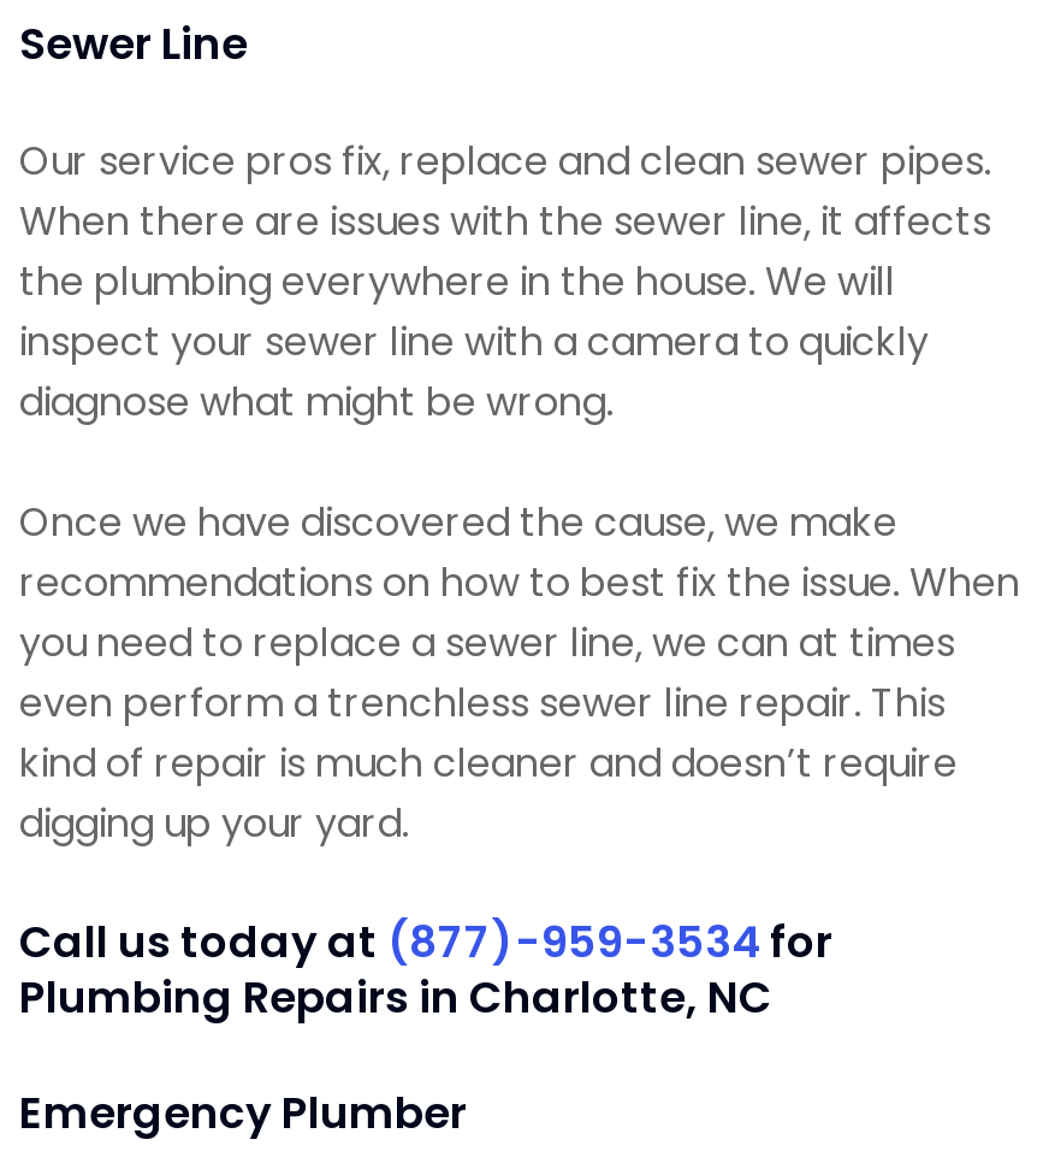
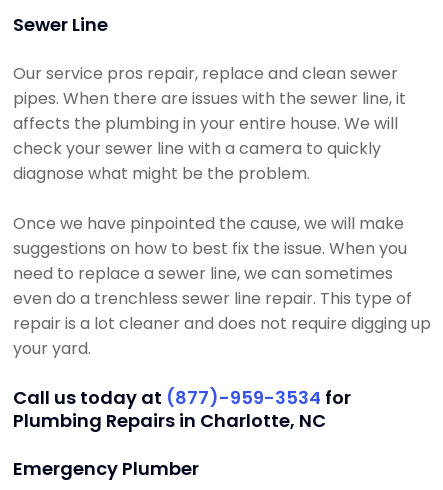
[19,134,991,430] Our service pros fix, replace and clean sewer pipes. | When there are issues with the sewer line, it affects | the plumbing everywhere in the house. We will | inspect your sewer line with a camera to quickly | diagnose what might be wrong. -> [13,62,406,185] Our service pros repair, replace and clean sewer | pipes. When there are issues with the sewer line, it | affects the plumbing in your entire house. We will | check your sewer line with a camera to quickly | diagnose what might be the problem.
[19,495,1020,851] Once we have discovered the cause, we make | recommendations on how to best fix the issue. When | you need to replace a sewer line, we can at times | even perform a trenchless sewer line repair. This | kind of repair is much cleaner and doesn’t require | digging up your yard. -> [13,212,431,360] Once we have pinpointed the cause, we will make | suggestions on how to best fix the issue. When you | need to replace a sewer line, we can sometimes | even do a trenchless sewer line repair. This type of | repair is a lot cleaner and does not require digging up | your yard.

